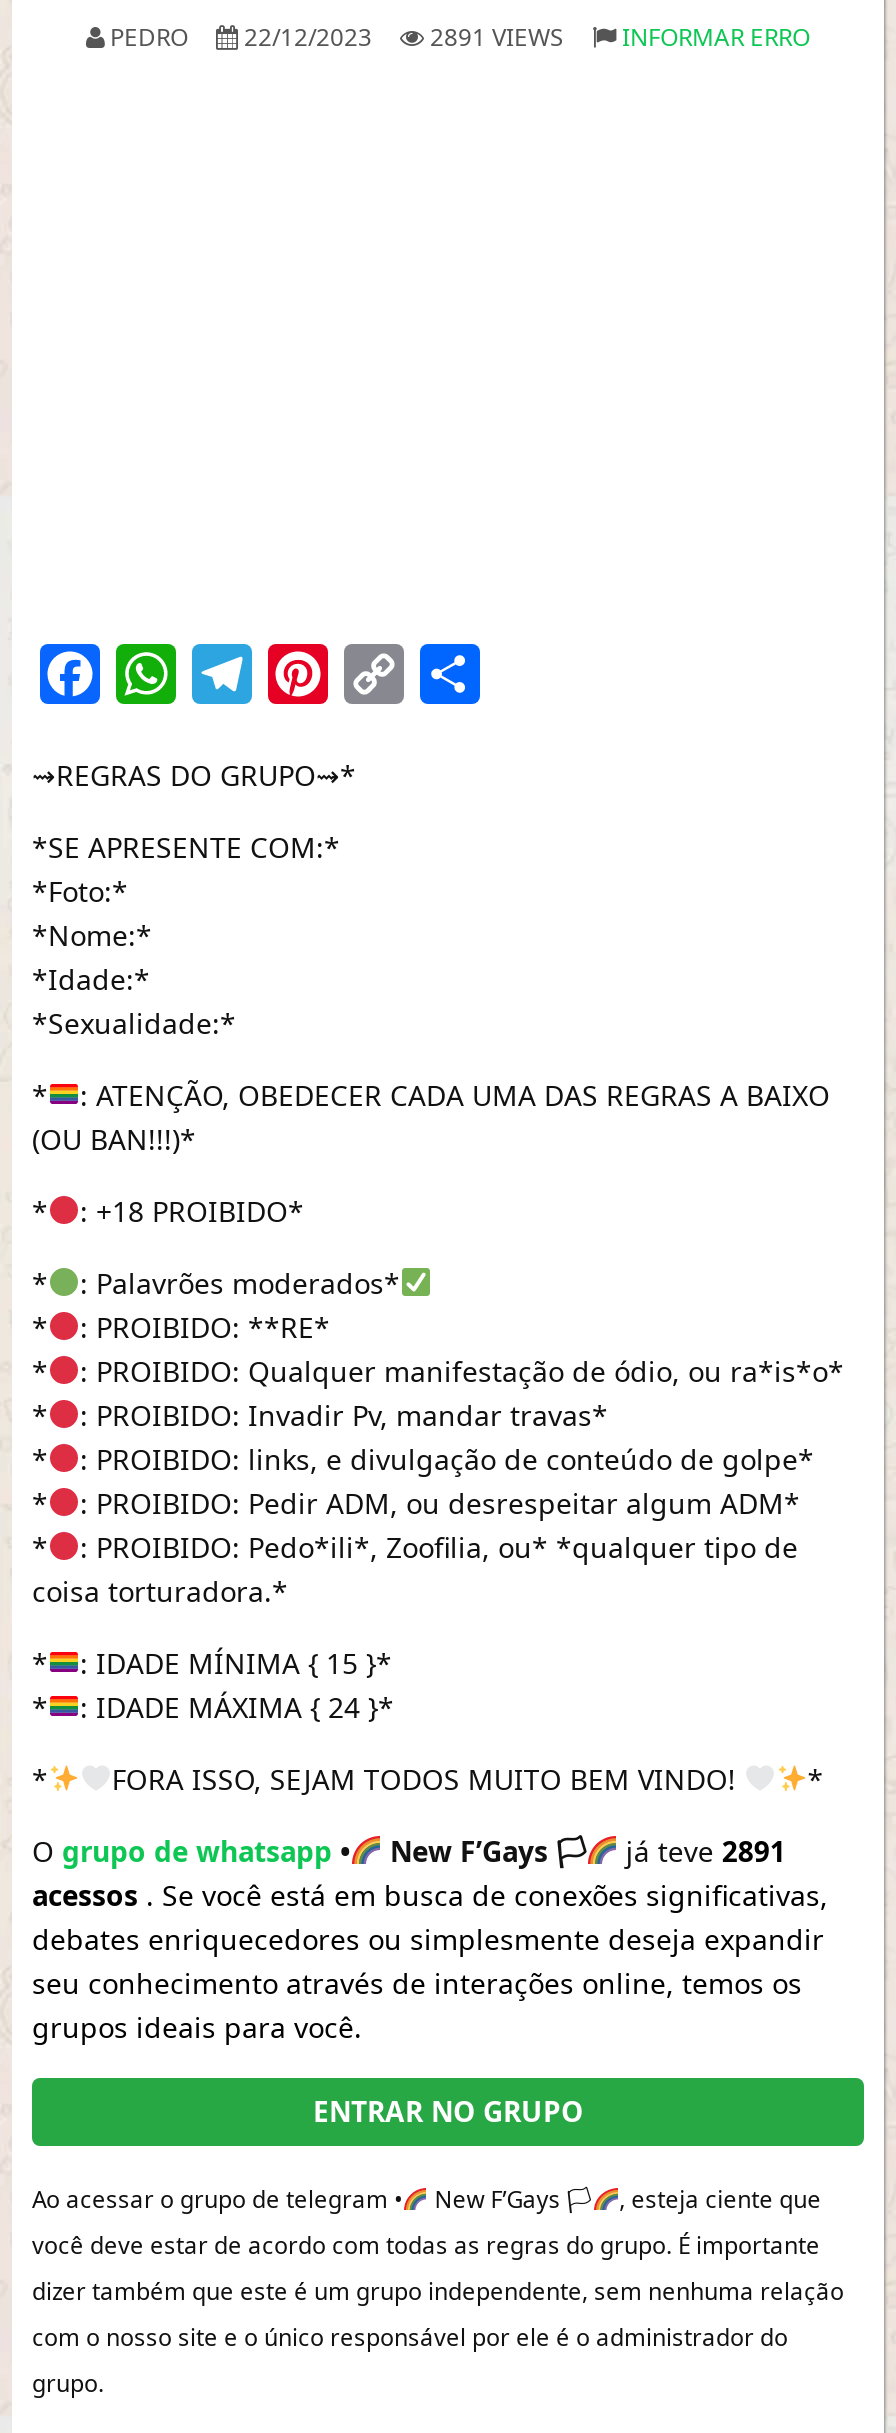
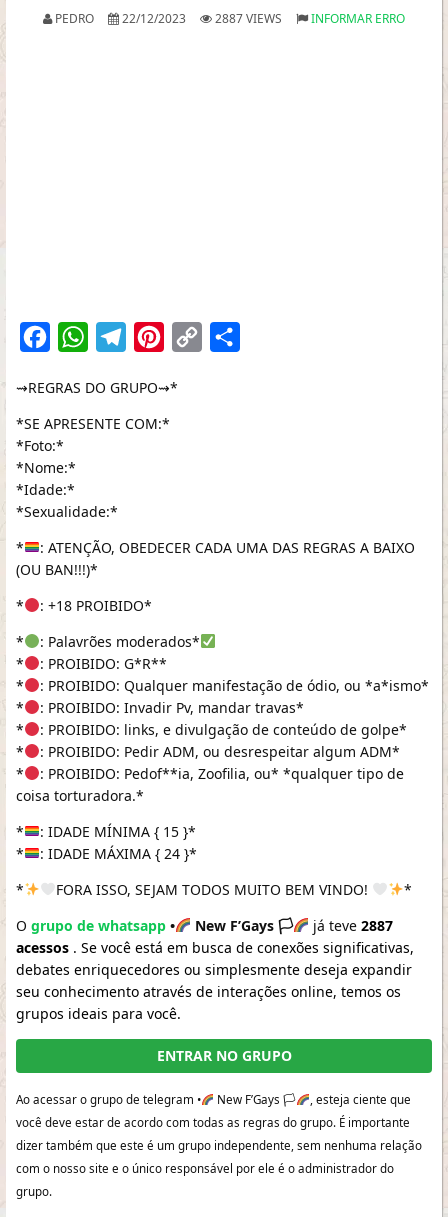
[104,20,810,54] PEDRO 22/12/2023 2891 VIEWS INFORMAR ERRO -> [52,10,405,27] PEDRO 22/12/2023 2887 VIEWS INFORMAR ERRO
[80,1308,330,1346] : PROIBIDO: **RE* -> [40,654,167,673] : PROIBIDO: G*R**
[80,1352,844,1390] : PROIBIDO: Qualquer manifestação de ódio, ou ra*is*o* -> [40,676,429,695] : PROIBIDO: Qualquer manifestação de ódio, ou *a*ismo*
[80,1528,798,1566] : PROIBIDO: Pedo*ili*, Zoofilia, ou* *qualquer tipo de -> [40,764,404,783] : PROIBIDO: Pedof**ia, Zoofilia, ou* *qualquer tipo de
[618,1832,786,1870] já teve 2891 -> [309,916,393,935] já teve 2887

